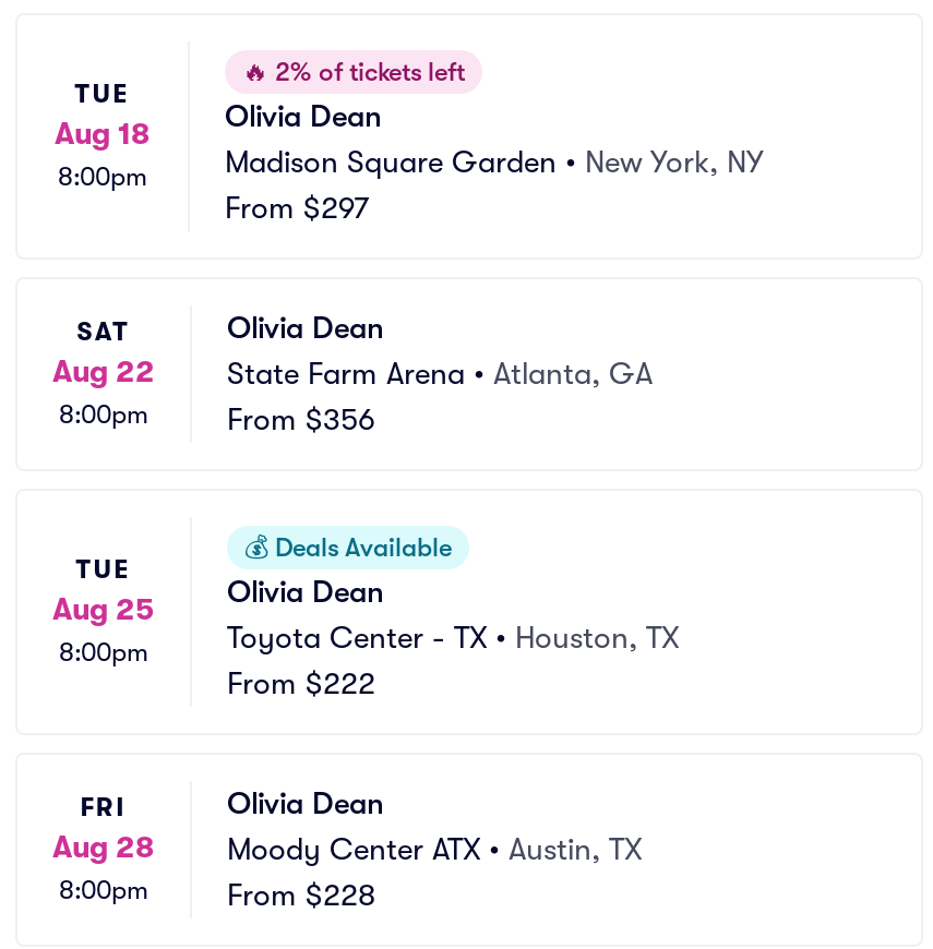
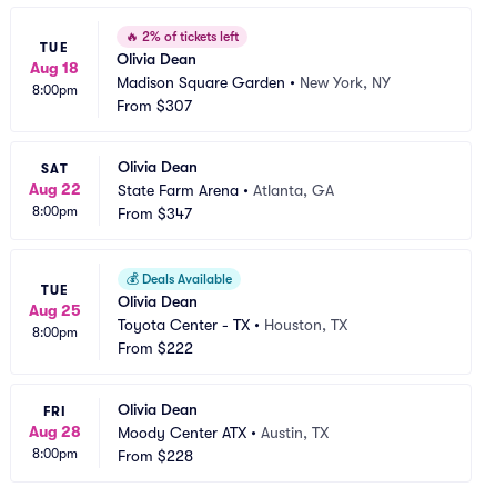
[225,190,369,225] From $297 -> [117,97,192,115] From $307
[227,401,375,436] From $356 -> [118,205,192,222] From $347

